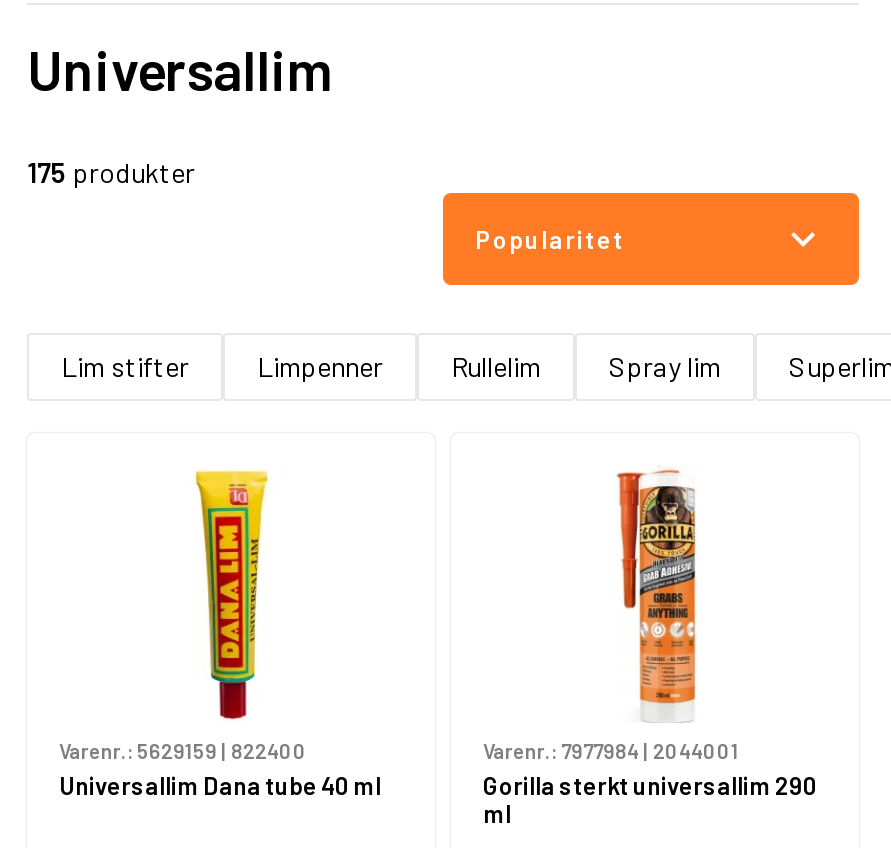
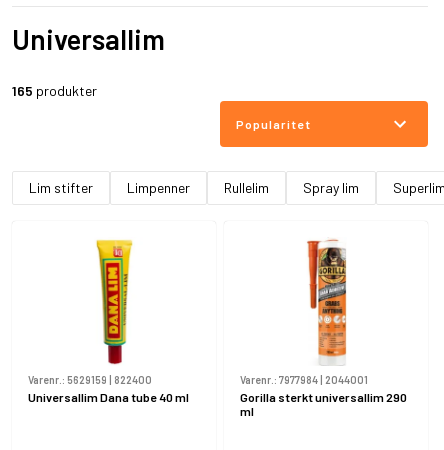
[27,155,195,189] 175 produkter -> [12,82,97,99] 165 produkter

